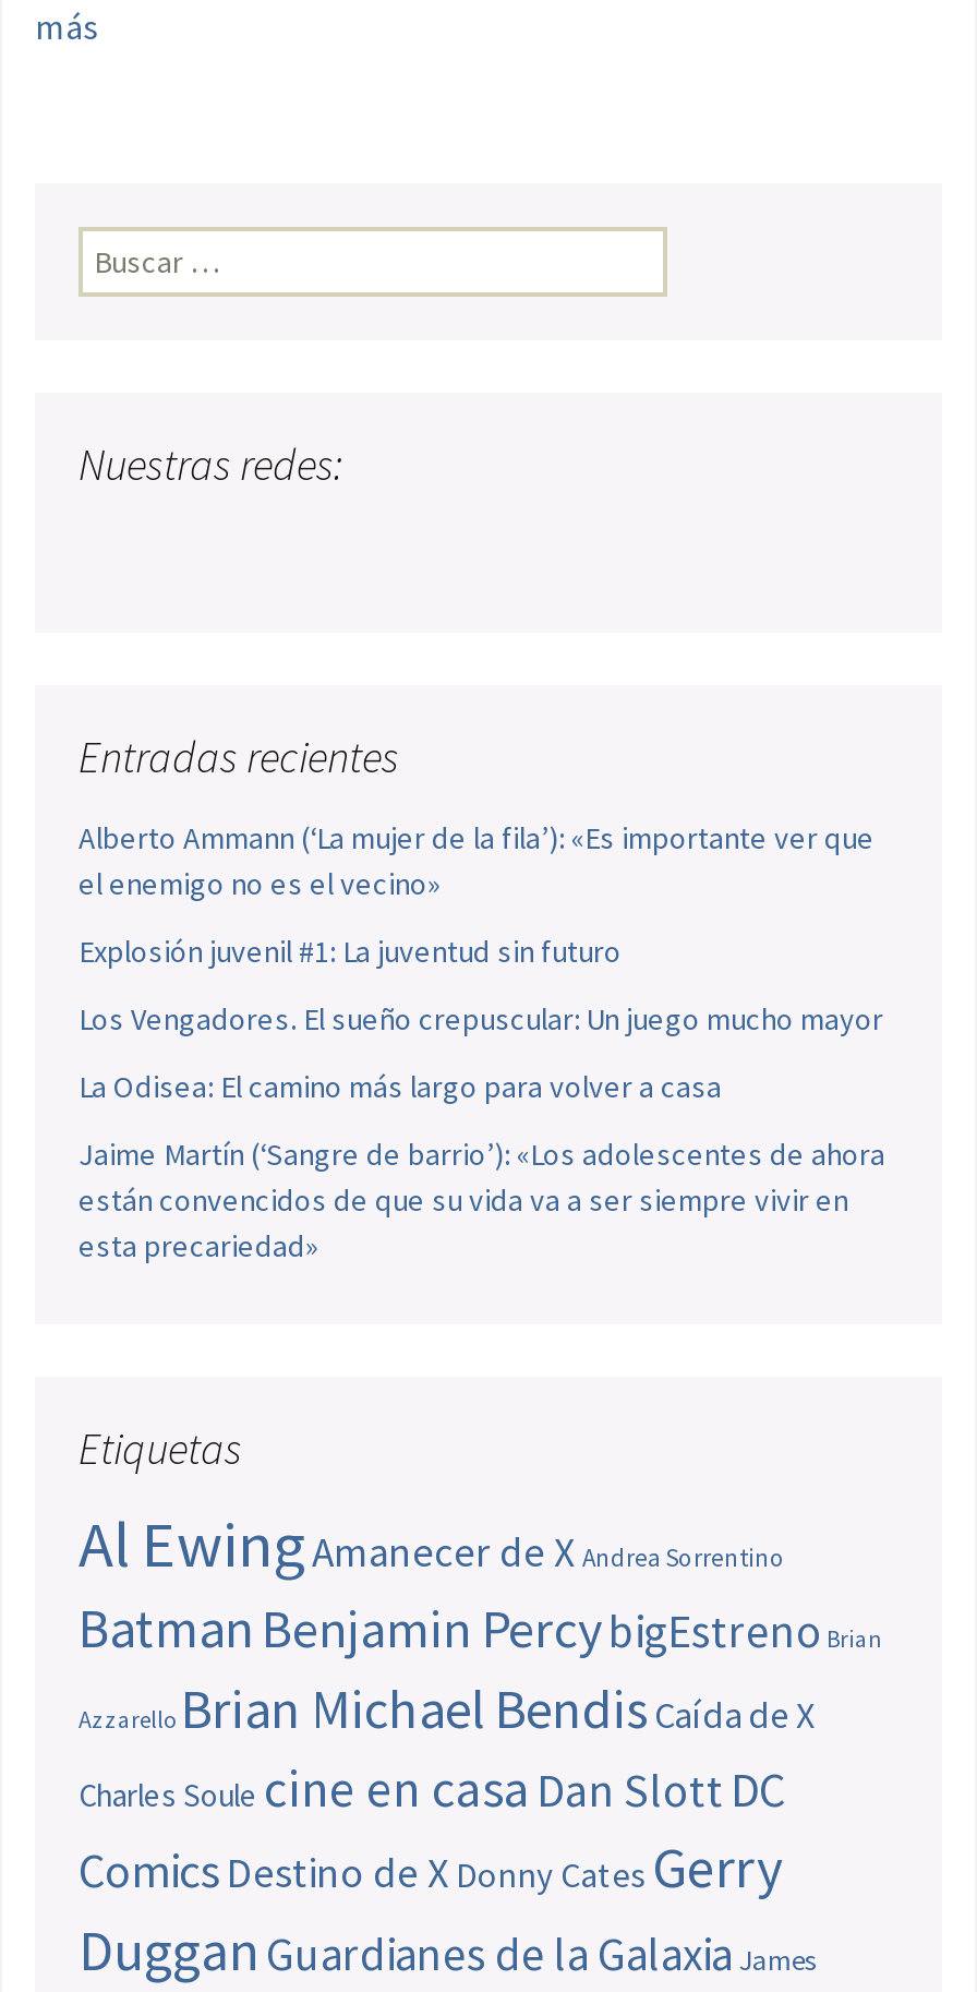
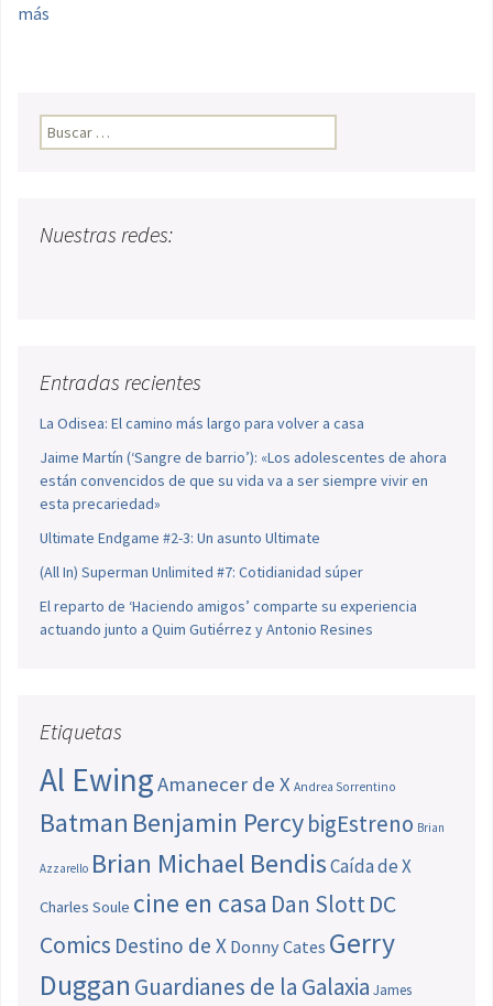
[79,818,883,1039] Alberto Ammann (‘La mujer de la fila’): «Es importante ver que | el enemigo no es el vecino» | Explosión juvenil #1: La juventud sin futuro | Los Vengadores. El sueño crepuscular: Un juego mucho mayor -> none
moved [79,1067,885,1265] -> [40,413,447,513]: La Odisea: El camino más largo para volver a casa | Jaime Martín (‘Sangre de barrio’): «Los adolescentes de ahora | están convencidos de que su vida va a ser siempre vivir en | esta precariedad»
none -> [40,528,417,639] Ultimate Endgame #2-3: Un asunto Ultimate | (All In) Superman Unlimited #7: Cotidianidad súper | El reparto de ‘Haciendo amigos’ comparte su experiencia | actuando junto a Quim Gutiérrez y Antonio Resines

